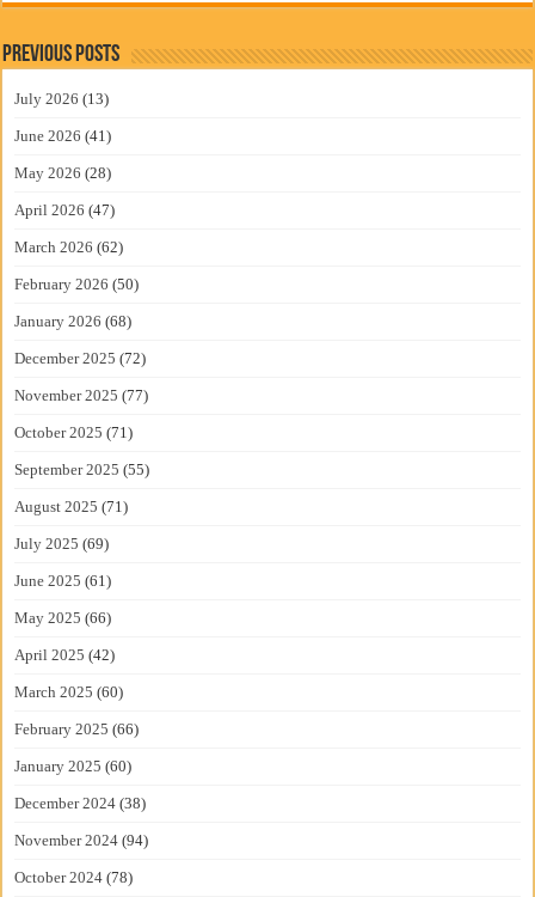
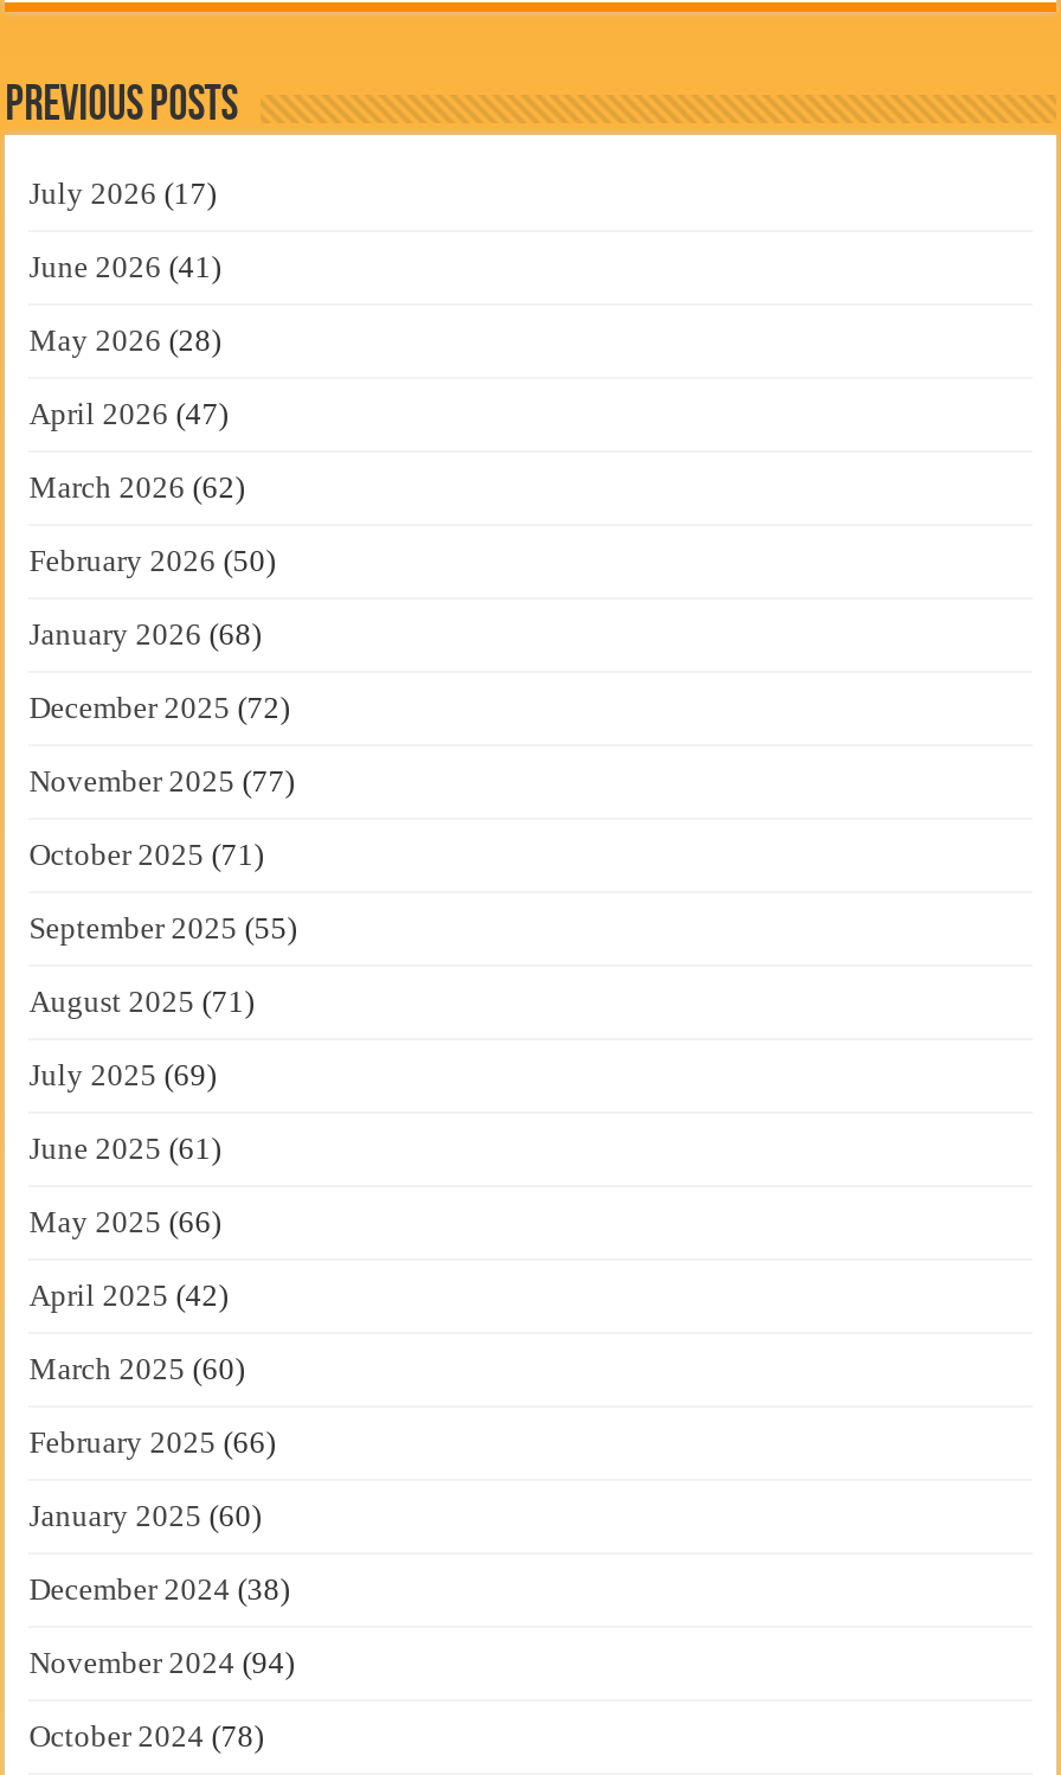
[15,89,109,107] July 2026 (13) -> [29,175,216,210] July 2026 (17)

